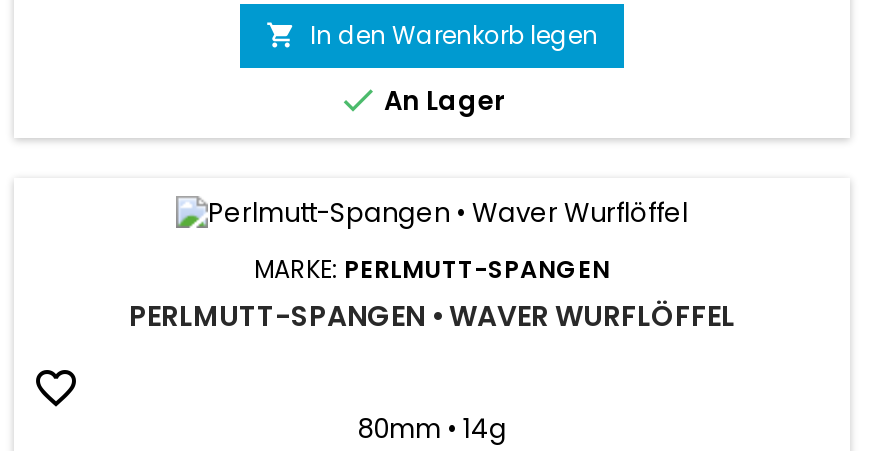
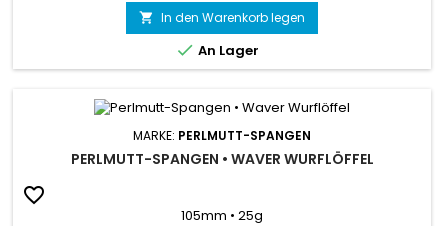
[357,410,507,448] 80mm • 14g -> [181,206,263,225] 105mm • 25g

